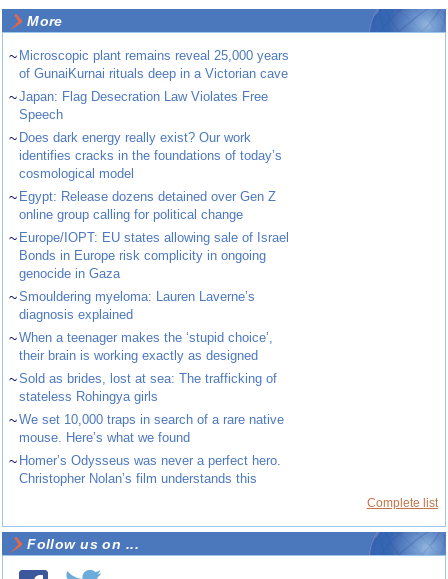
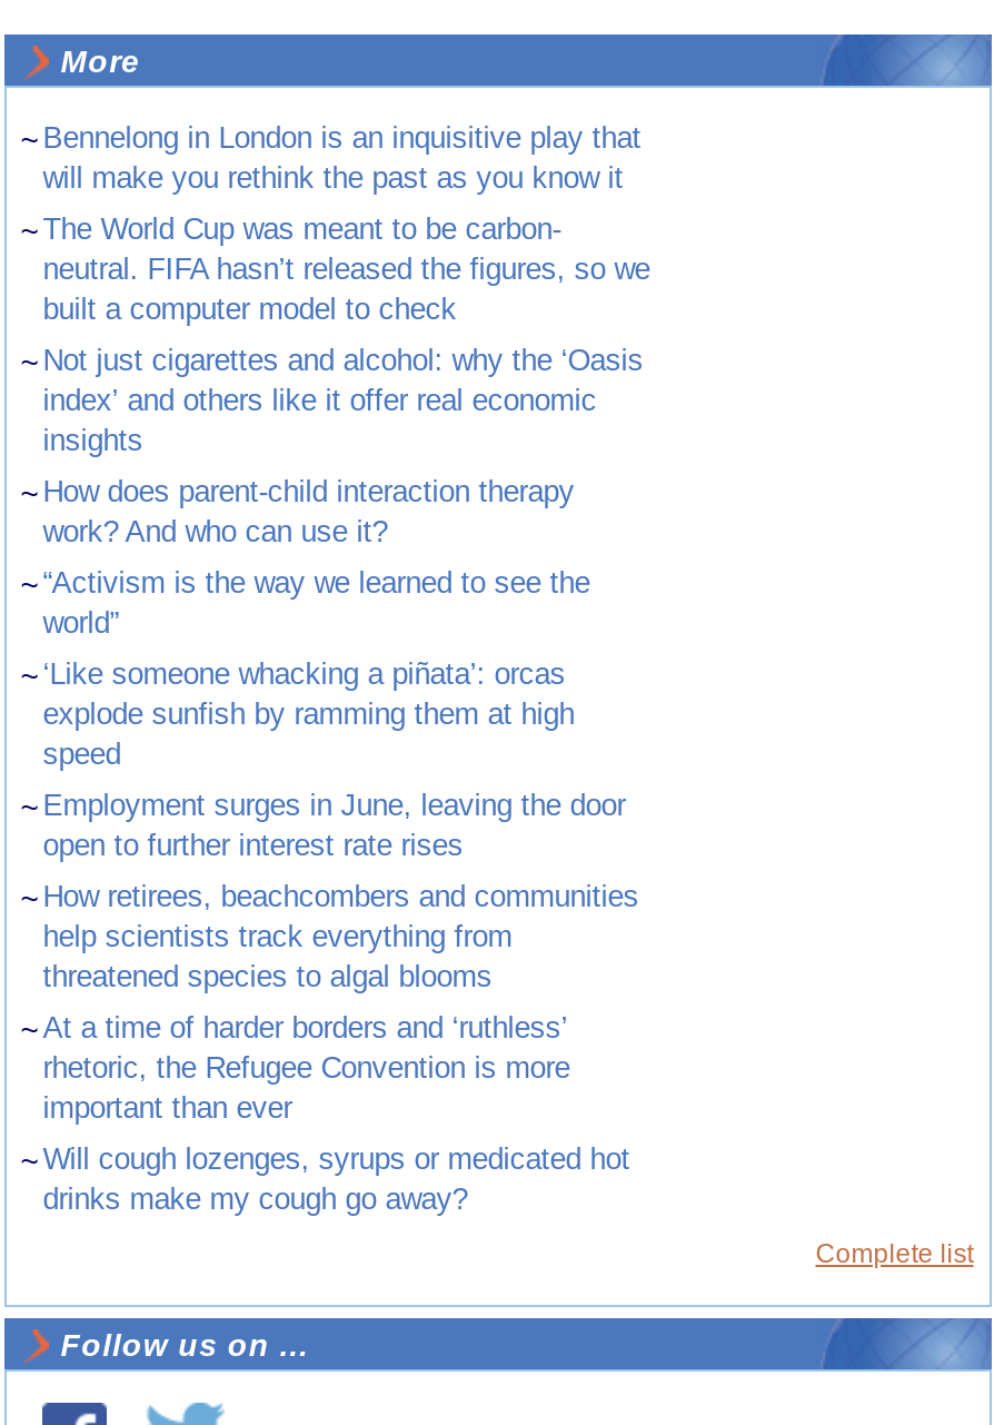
[9,48,289,81] ~ Microscopic plant remains reveal 25,000 years | of GunaiKurnai rituals deep in a Victorian cave -> [20,123,641,196] ~ Bennelong in London is an inquisitive play that | will make you rethink the past as you know it
[9,89,268,122] ~ Japan: Flag Desecration Law Violates Free | Speech -> [20,214,650,327] ~ The World Cup was meant to be carbon- | neutral. FIFA hasn’t released the figures, so we | built a computer model to check
[9,130,282,181] ~ Does dark energy really exist? Our work | identifies cracks in the foundations of today’s | cosmological model -> [20,345,643,459] ~ Not just cigarettes and alcohol: why the ‘Oasis | index’ and others like it offer real economic | insights
[9,189,276,222] ~ Egypt: Release dozens detained over Gen Z | online group calling for political change -> [20,477,574,550] ~ How does parent-child interaction therapy | work? And who can use it?
[9,230,289,281] ~ Europe/IOPT: EU states allowing sale of Israel | Bonds in Europe risk complicity in ongoing | genocide in Gaza -> [20,568,590,641] ~ “Activism is the way we learned to see the | world”
[9,289,255,322] ~ Smouldering myeloma: Lauren Laverne’s | diagnosis explained -> [20,659,574,772] ~ ‘Like someone whacking a piñata’: orcas | explode sunfish by ramming them at high | speed
[9,330,273,363] ~ When a teenager makes the ‘stupid choice’, | their brain is working exactly as designed -> [20,790,625,864] ~ Employment surges in June, leaving the door | open to further interest rate rises
[9,371,277,404] ~ Sold as brides, lost at sea: The trafficking of | stateless Rohingya girls -> [20,881,639,995] ~ How retirees, beachcombers and communities | help scientists track everything from | threatened species to algal blooms
[9,412,284,445] ~ We set 10,000 traps in search of a rare native | mouse. Here’s what we found -> [20,1013,570,1126] ~ At a time of harder borders and ‘ruthless’ | rhetoric, the Refugee Convention is more | important than ever
[9,453,281,486] ~ Homer’s Odysseus was never a perfect hero. | Christopher Nolan’s film understands this -> [20,1144,630,1217] ~ Will cough lozenges, syrups or medicated hot | drinks make my cough go away?

